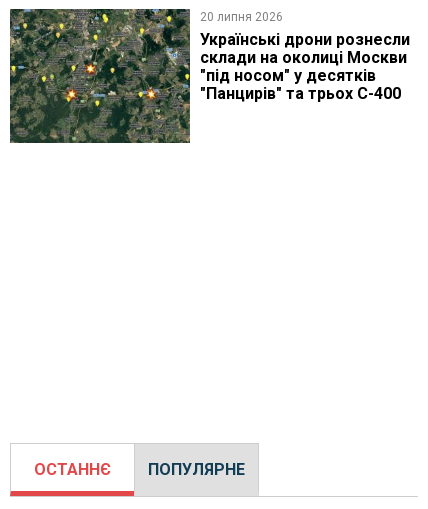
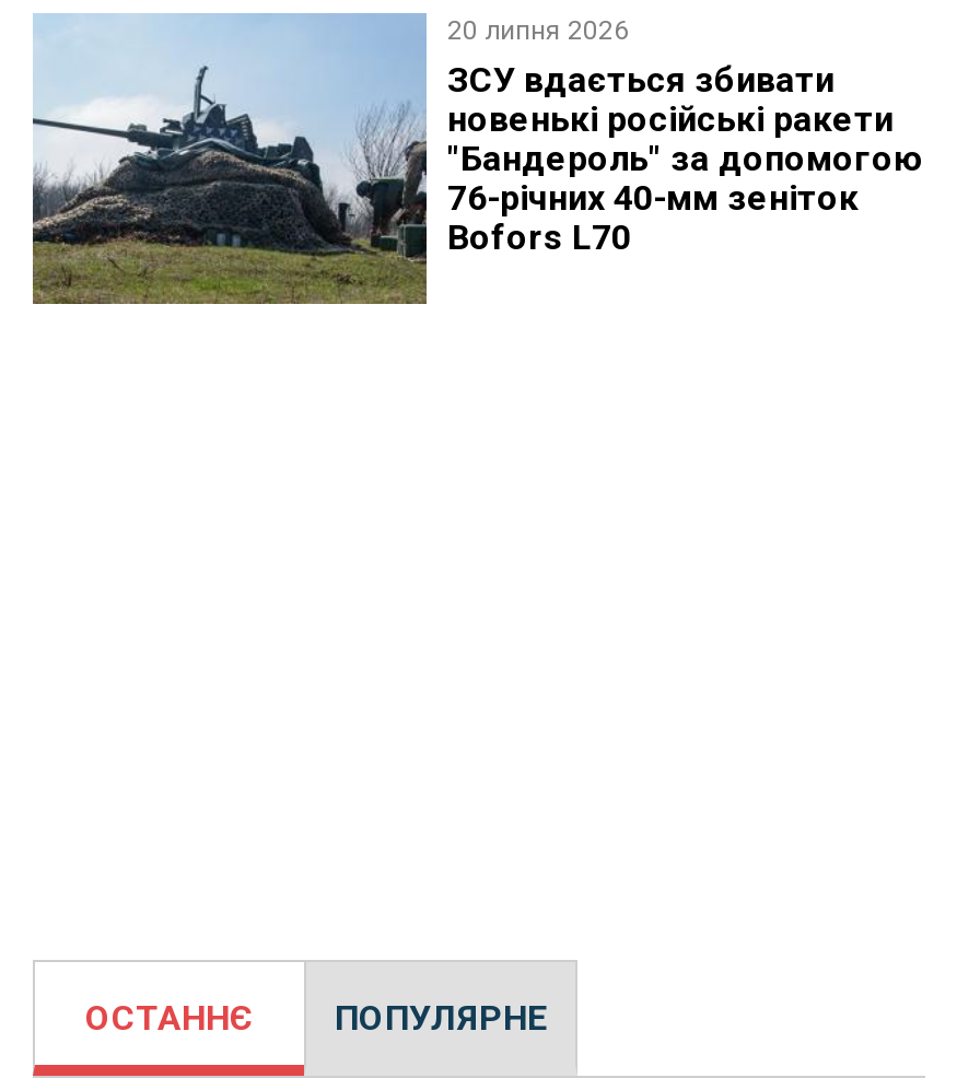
[9,8,409,144] [image] | Українські дрони рознесли | склади на околиці Москви | "під носом" у десятків | "Панцирів" та трьох С-400 -> [31,12,922,305] [image] | ЗСУ вдається збивати | новенькі російські ракети | "Бандероль" за допомогою | 76-річних 40-мм зеніток | Bofors L70

